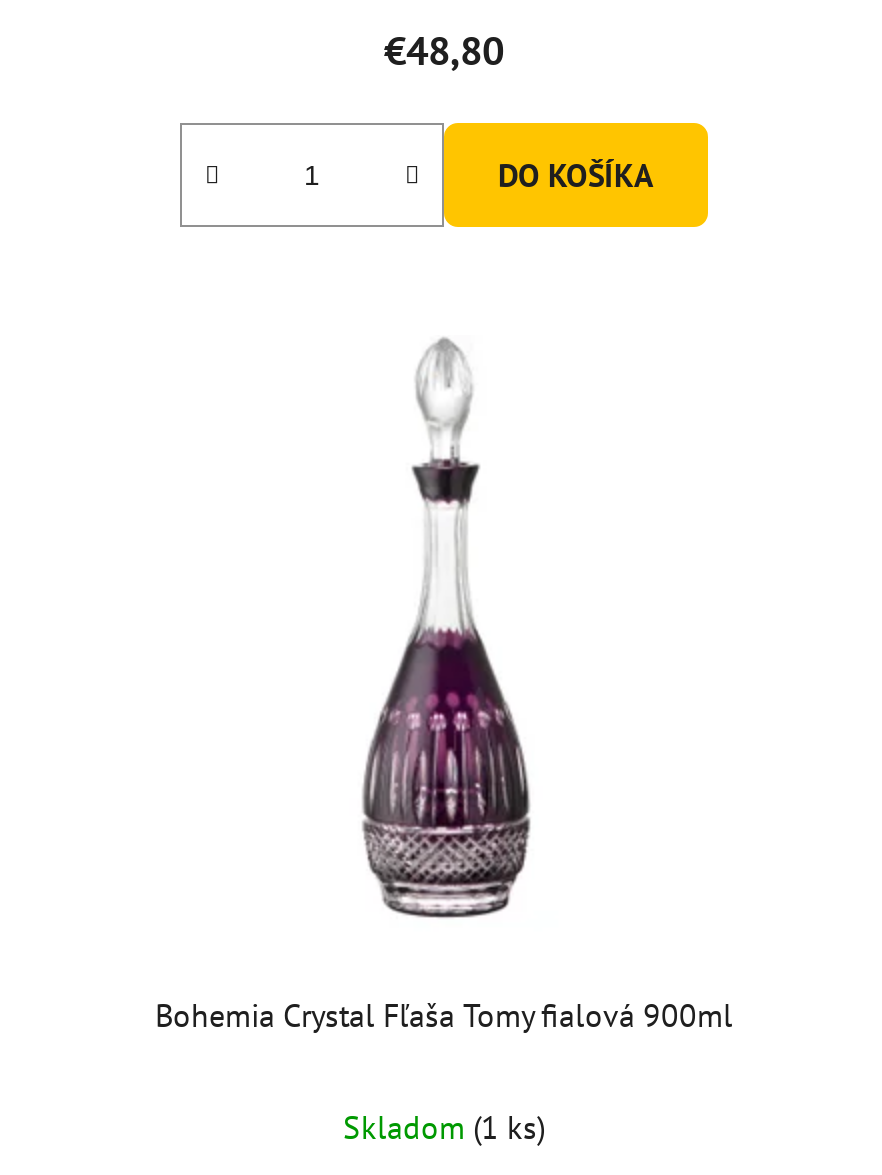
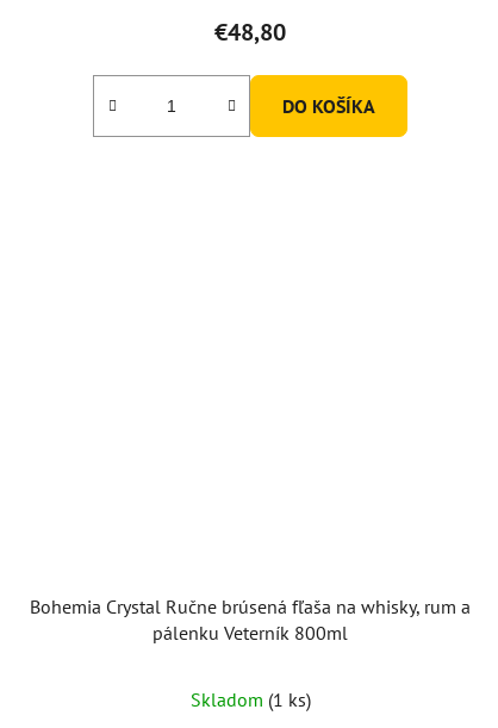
[362,337,532,919] [image] -> none
[155,995,733,1035] Bohemia Crystal Fľaša Tomy fialová 900ml -> [30,594,471,644] Bohemia Crystal Ručne brúsená fľaša na whisky, rum a | pálenku Veterník 800ml

